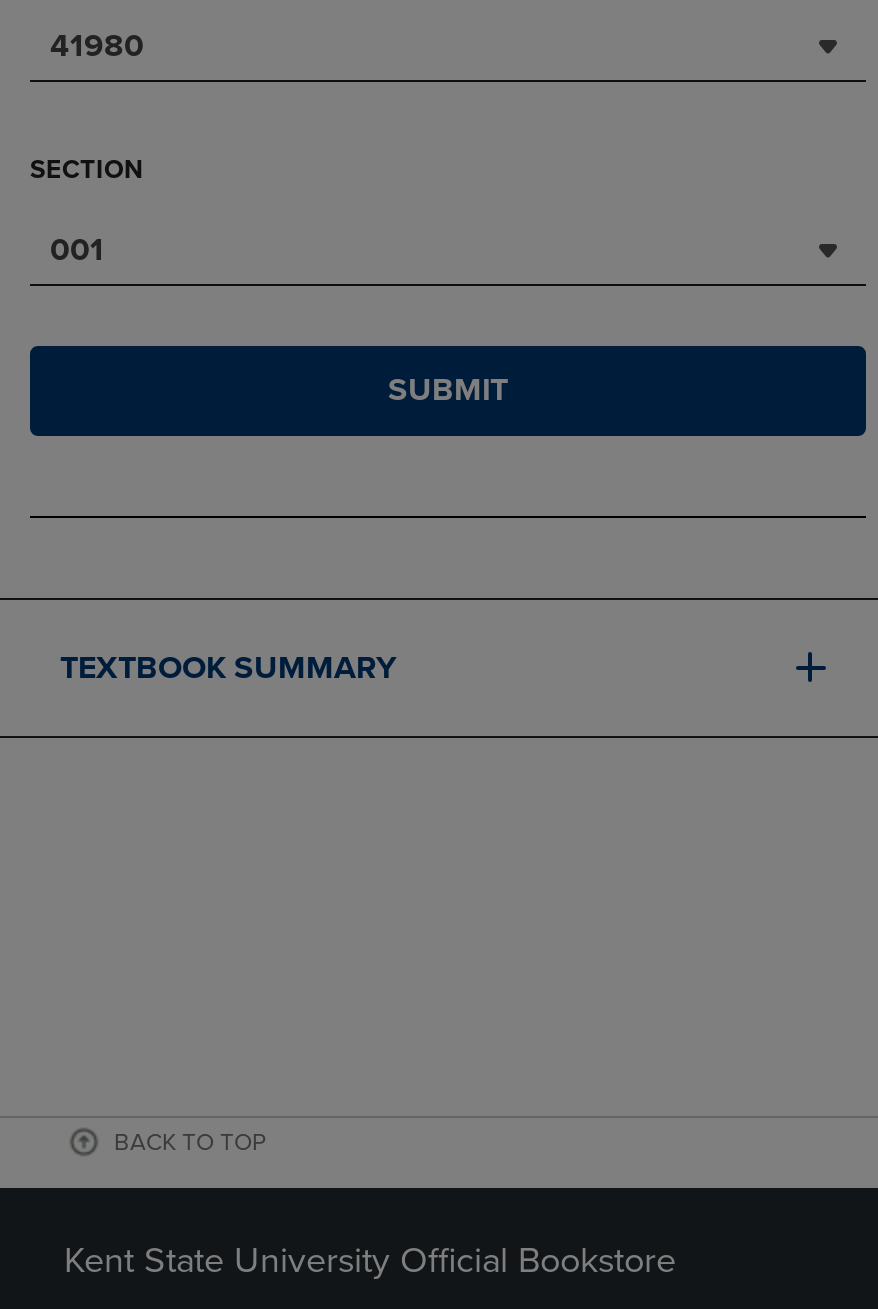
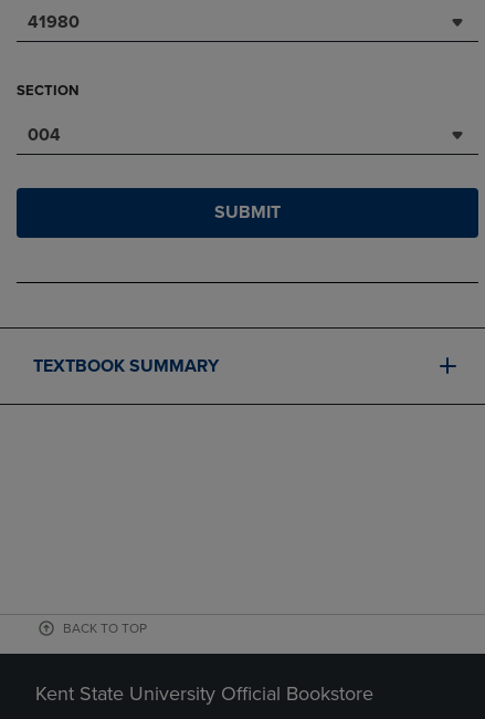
[50,231,104,271] 001 -> [28,124,61,146] 004

